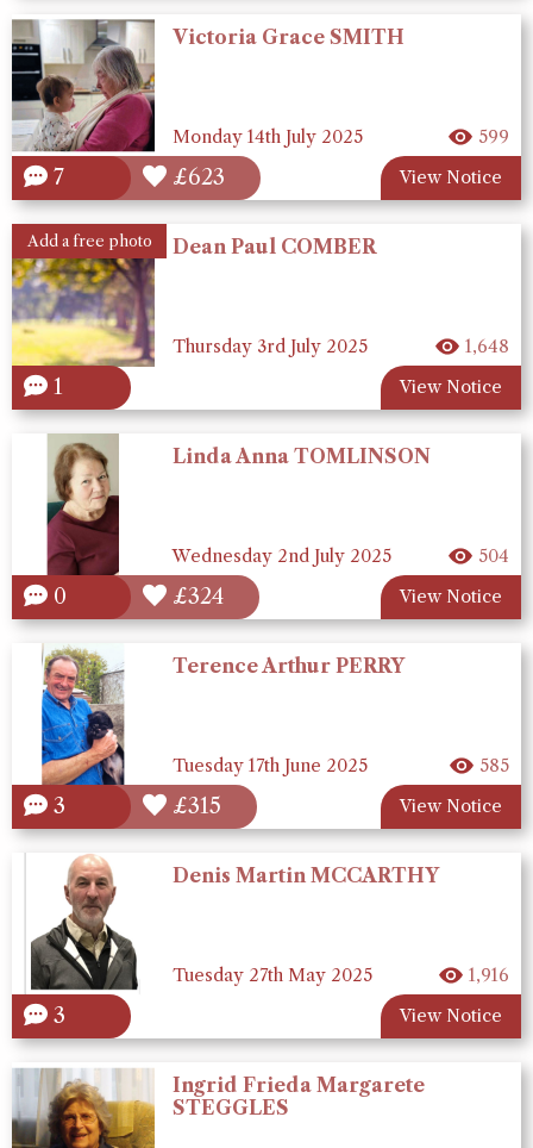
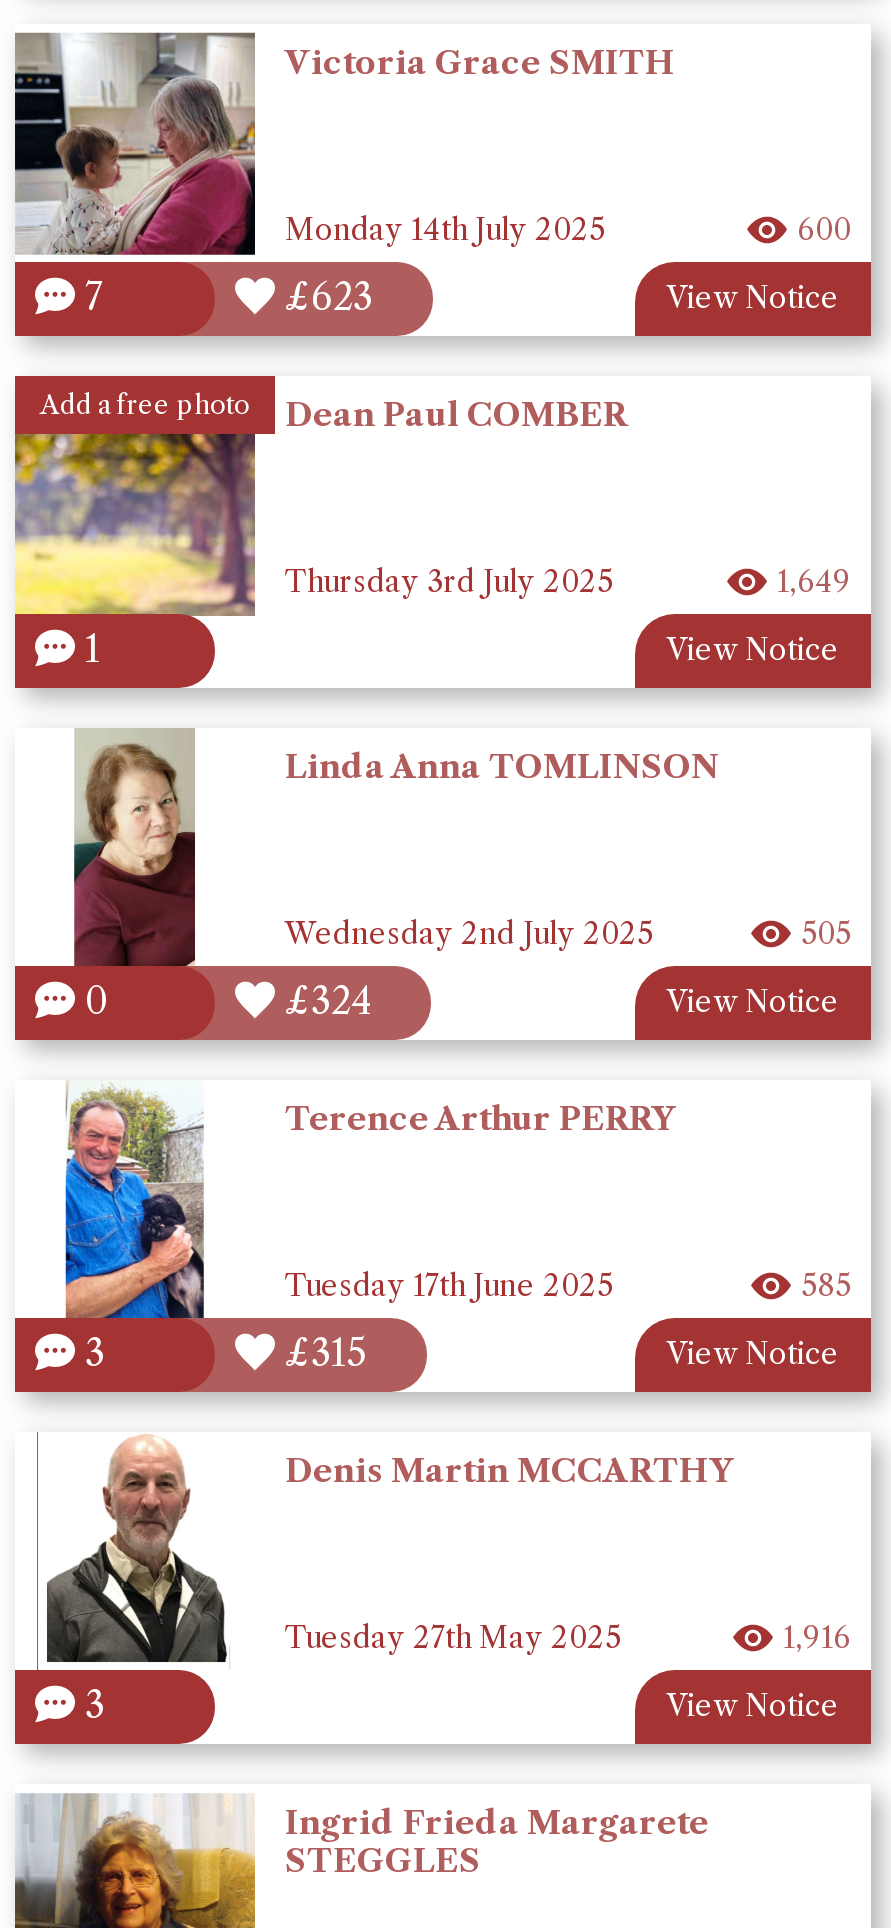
[478,126,509,148] 599 -> [797,212,851,248] 600
[465,336,509,357] 1,648 -> [777,564,851,600] 1,649
[478,545,509,567] 504 -> [801,916,851,952] 505

